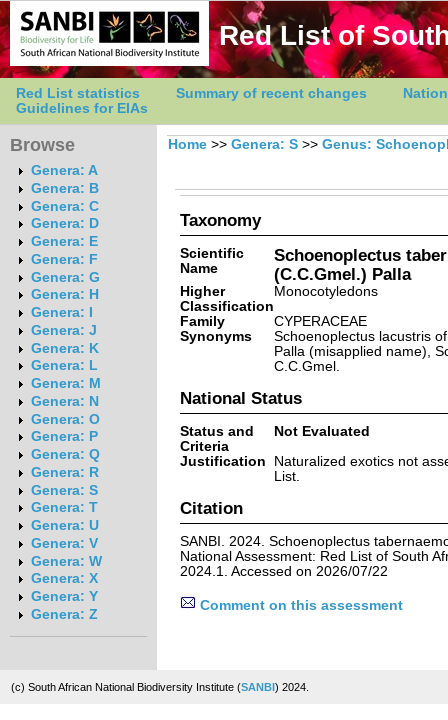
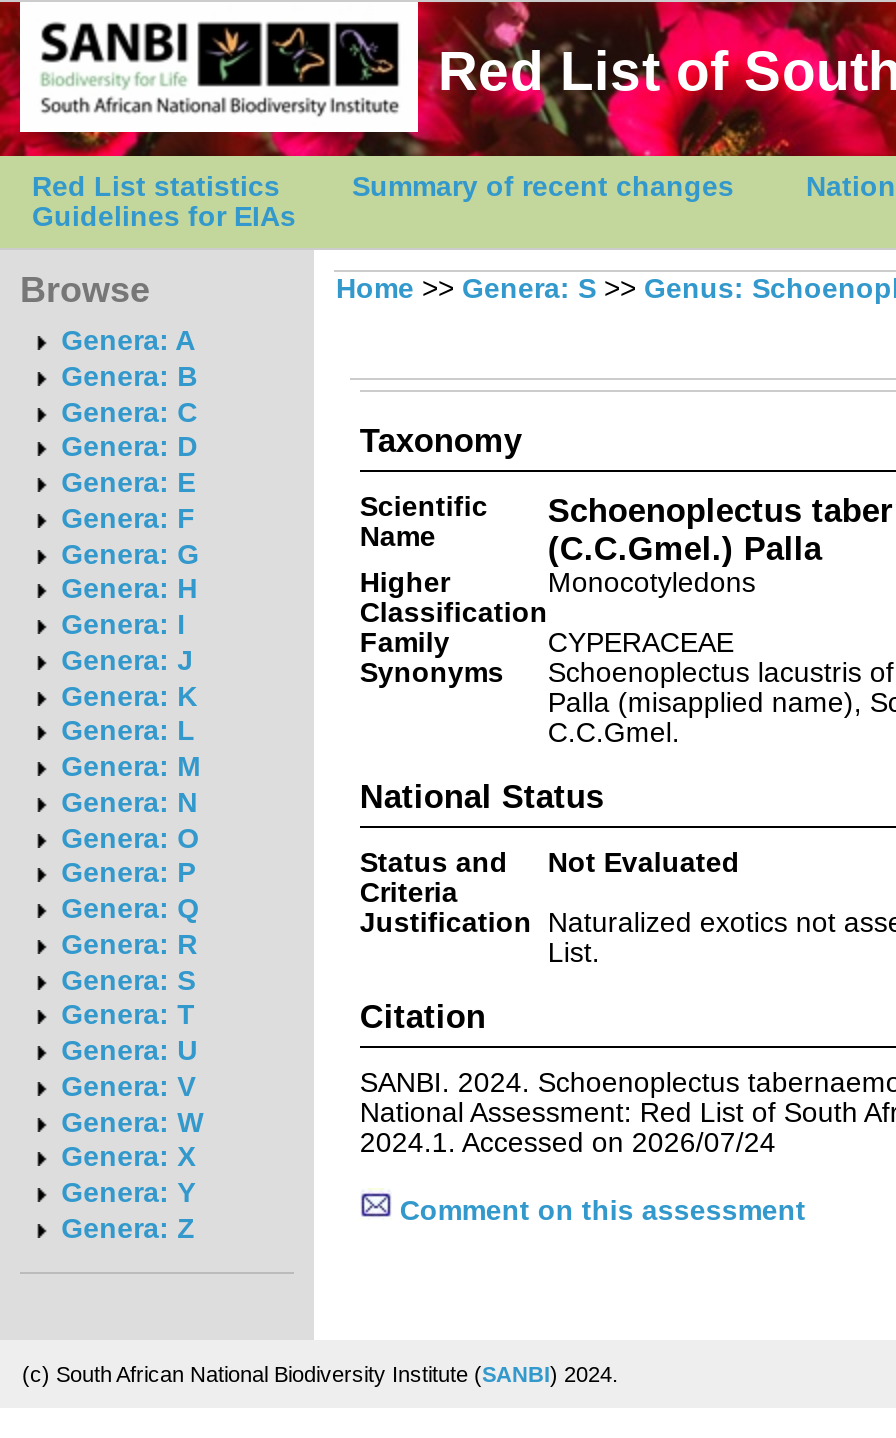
[180,564,388,579] 2024.1. Accessed on 2026/07/22 -> [360,1127,776,1157] 2024.1. Accessed on 2026/07/24

